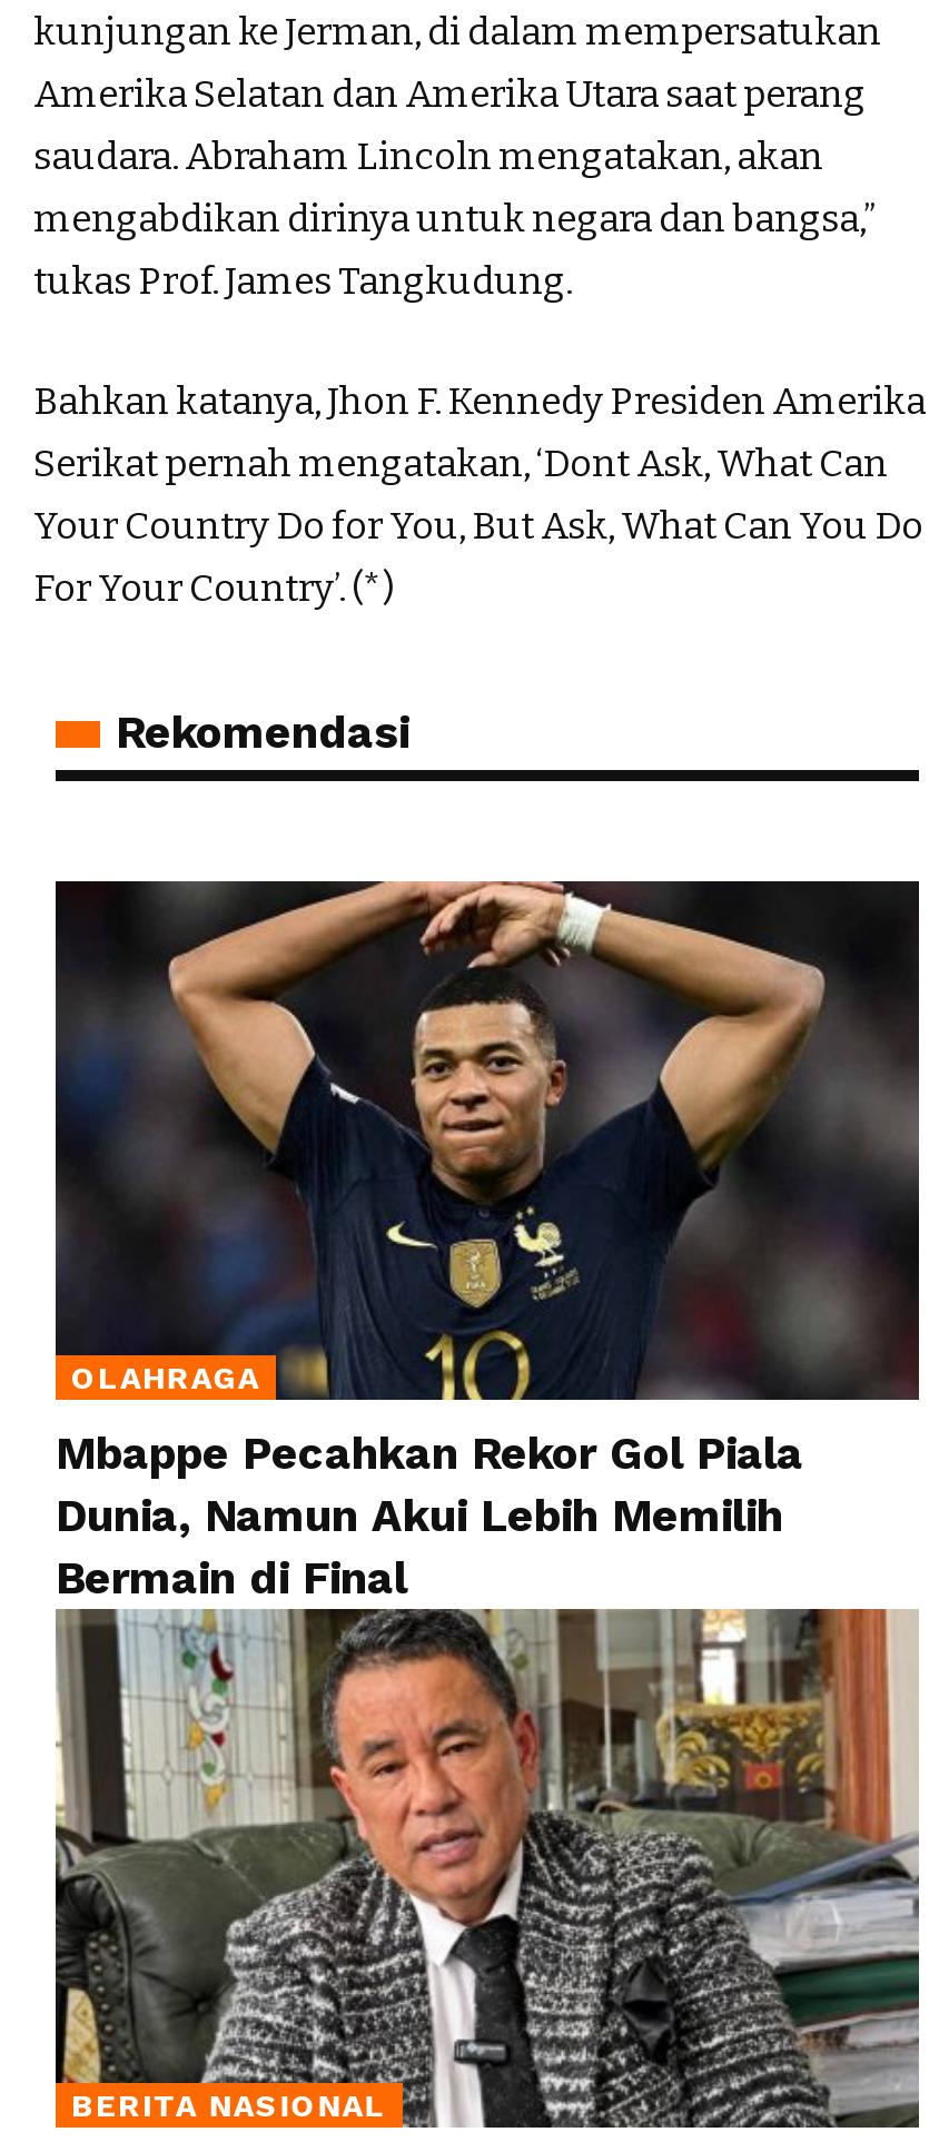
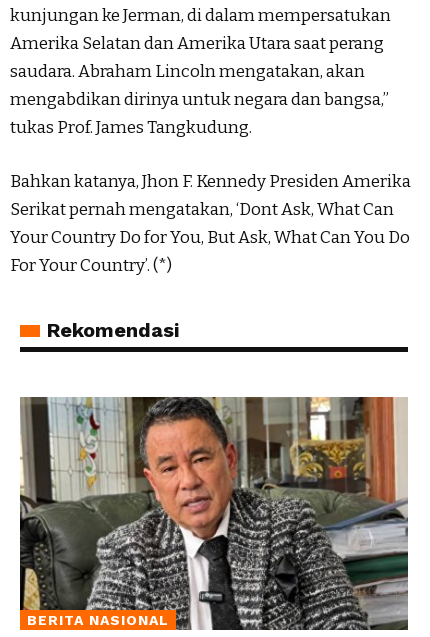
[53,879,921,1604] [image] | OLAHRAGA | Mbappe Pecahkan Rekor Gol Piala | Dunia, Namun Akui Lebih Memilih | Bermain di Final -> none

